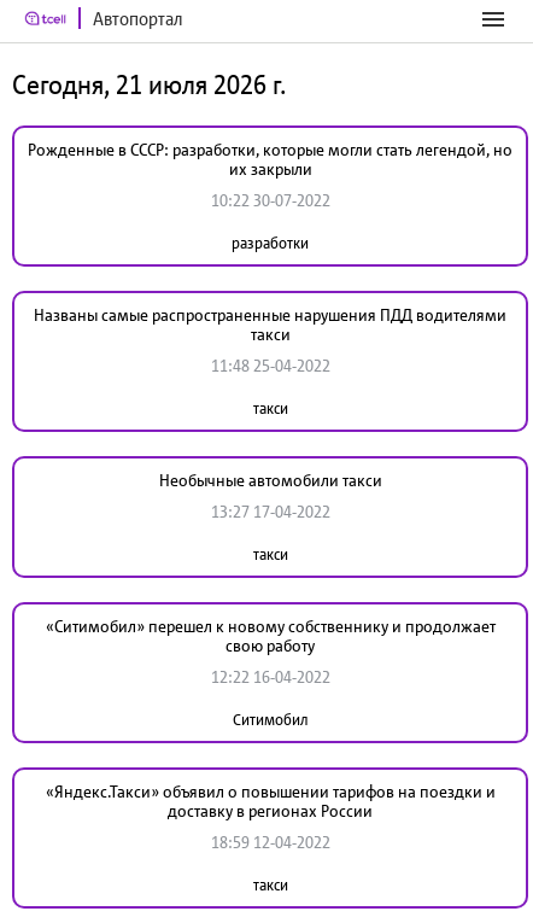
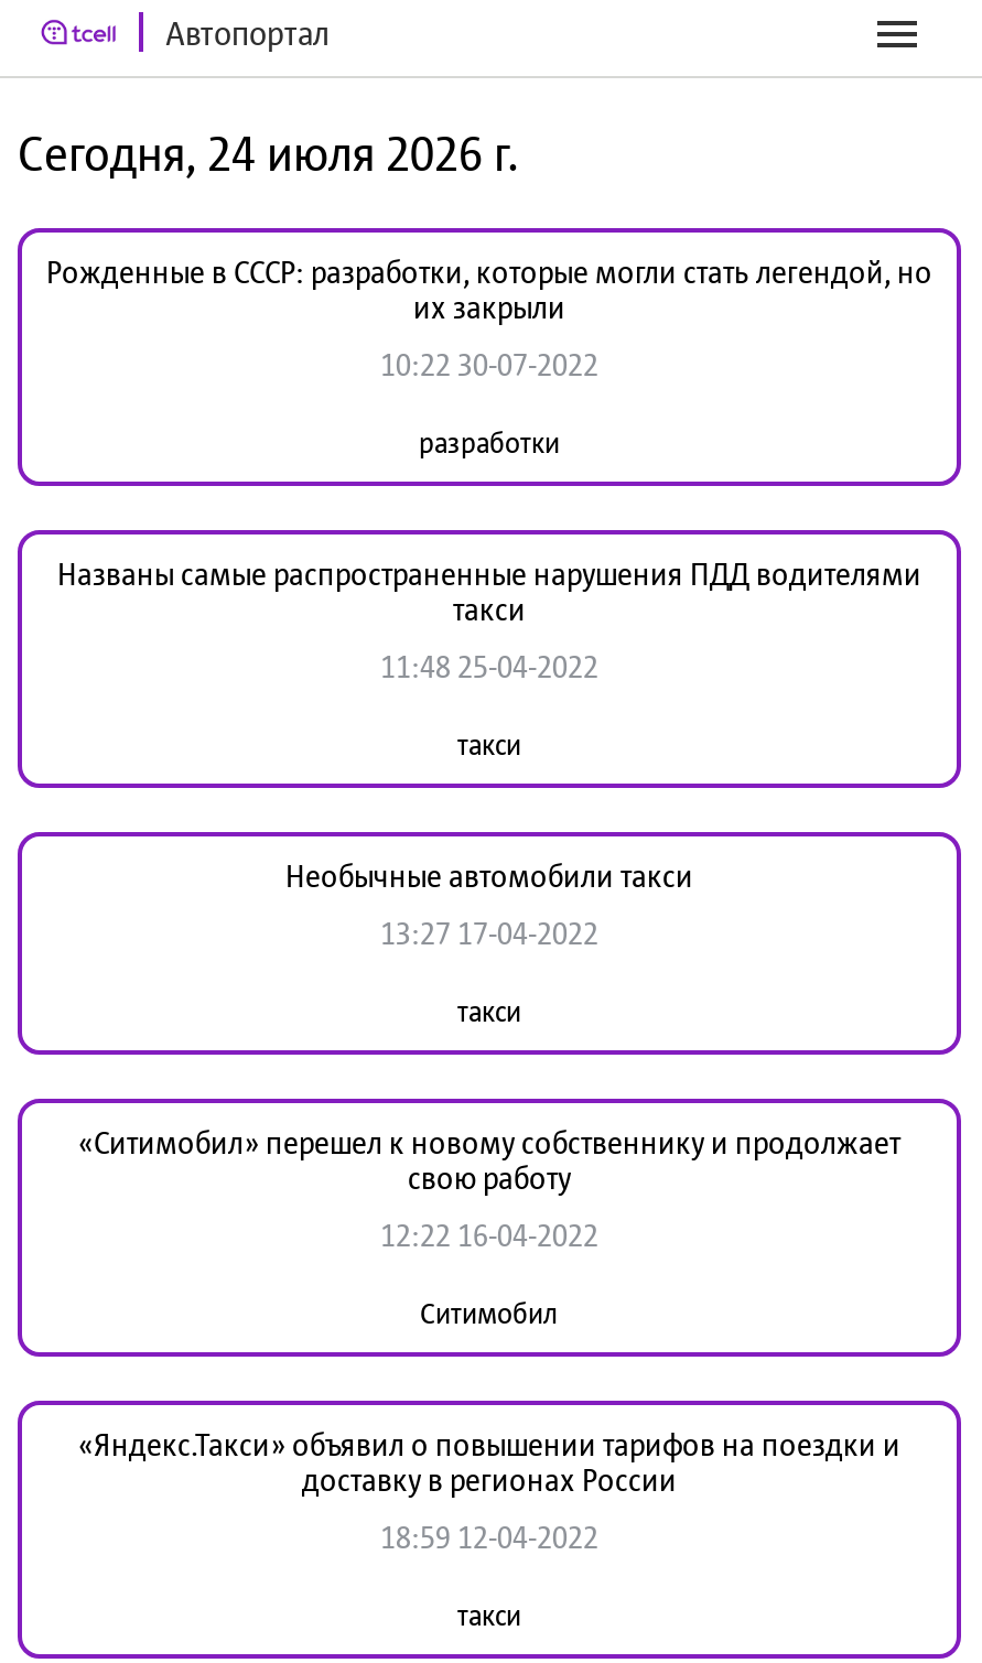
[12,68,286,100] Сегодня, 21 июля 2026 г. -> [18,123,518,182] Сегодня, 24 июля 2026 г.

